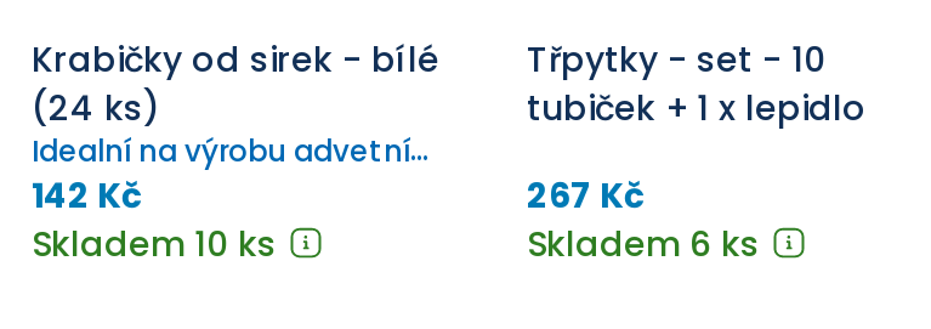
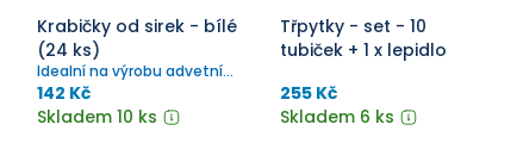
[527,170,643,219] 267 Kč -> [280,81,337,105] 255 Kč

